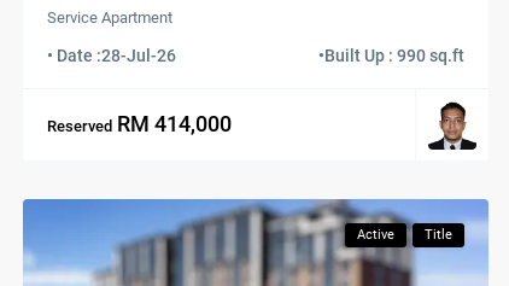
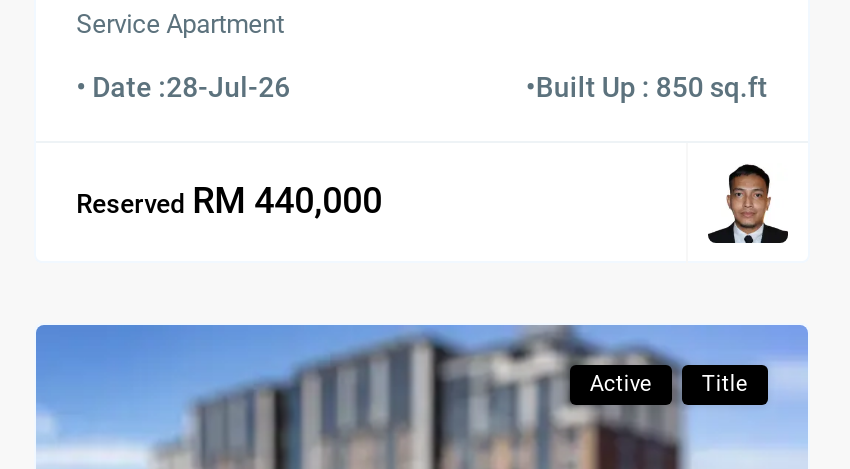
[318,46,464,65] •Built Up : 990 sq.ft -> [526,71,768,103] •Built Up : 850 sq.ft
[47,110,232,136] Reserved RM 414,000 -> [76,178,382,220] Reserved RM 440,000

